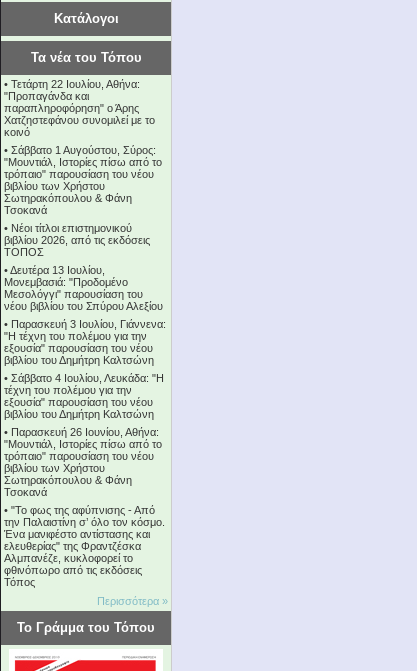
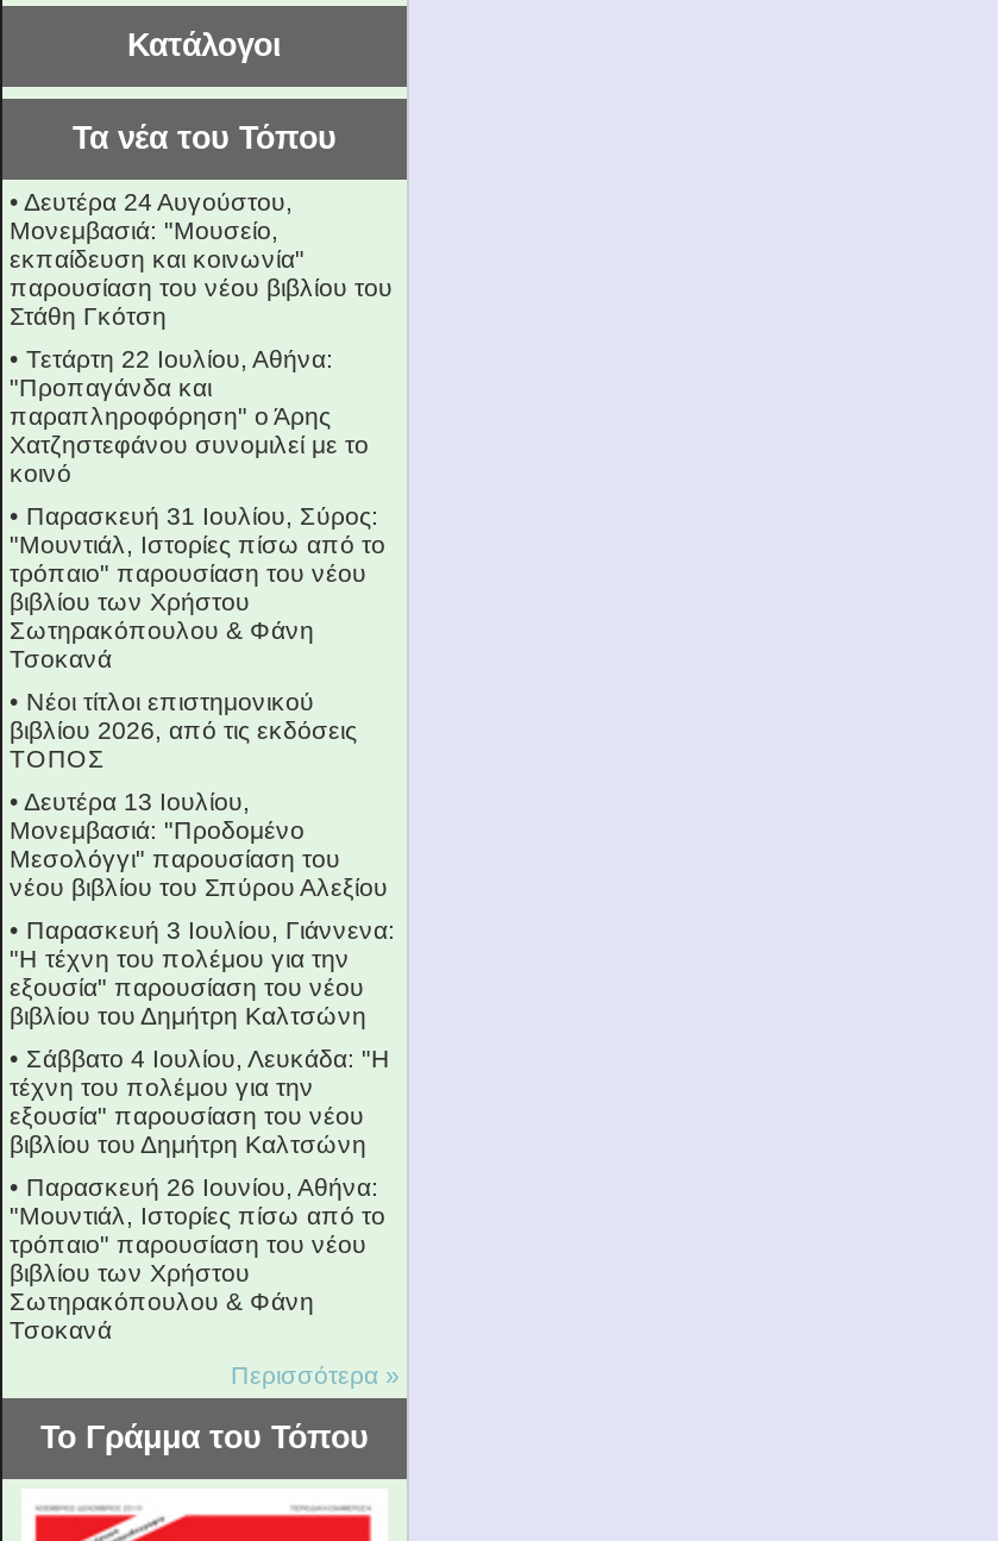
none -> [10,187,393,330] • Δευτέρα 24 Αυγούστου, | Μονεμβασιά: "Μουσείο, | εκπαίδευση και κοινωνία" | παρουσίαση του νέου βιβλίου του | Στάθη Γκότση
moved [4,78,155,138] -> [10,344,369,487]: • Τετάρτη 22 Ιουλίου, Αθήνα: | "Προπαγάνδα και | παραπληροφόρηση" ο Άρης | Χατζηστεφάνου συνομιλεί με το | κοινό
[4,144,156,156] • Σάββατο 1 Αυγούστου, Σύρος: -> [10,501,378,530] • Παρασκευή 31 Ιουλίου, Σύρος:
moved [4,156,166,498] -> [10,530,395,1343]: "Μουντιάλ, Ιστορίες πίσω από το | τρόπαιο" παρουσίαση του νέου | βιβλίου των Χρήστου | ... | Σωτηρακόπουλου & Φάνη | Τσοκανά
[4,504,165,588] • "Το φως της αφύπνισης - Από | την Παλαιστίνη σ’ όλο τον κόσμο. | Ένα μανιφέστο αντίστασης και | ελευθερίας" της Φραντζέσκα | Αλμπανέζε, κυκλοφορεί το | φθινόπωρο από τις εκδόσεις | Τόπος -> none

